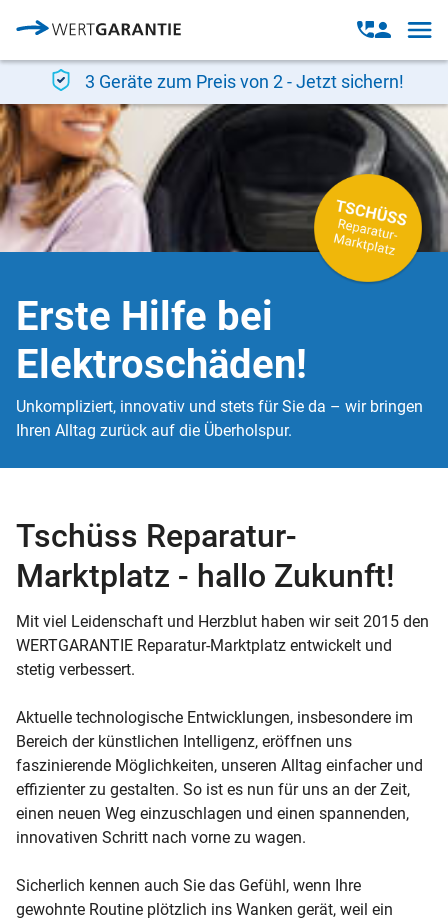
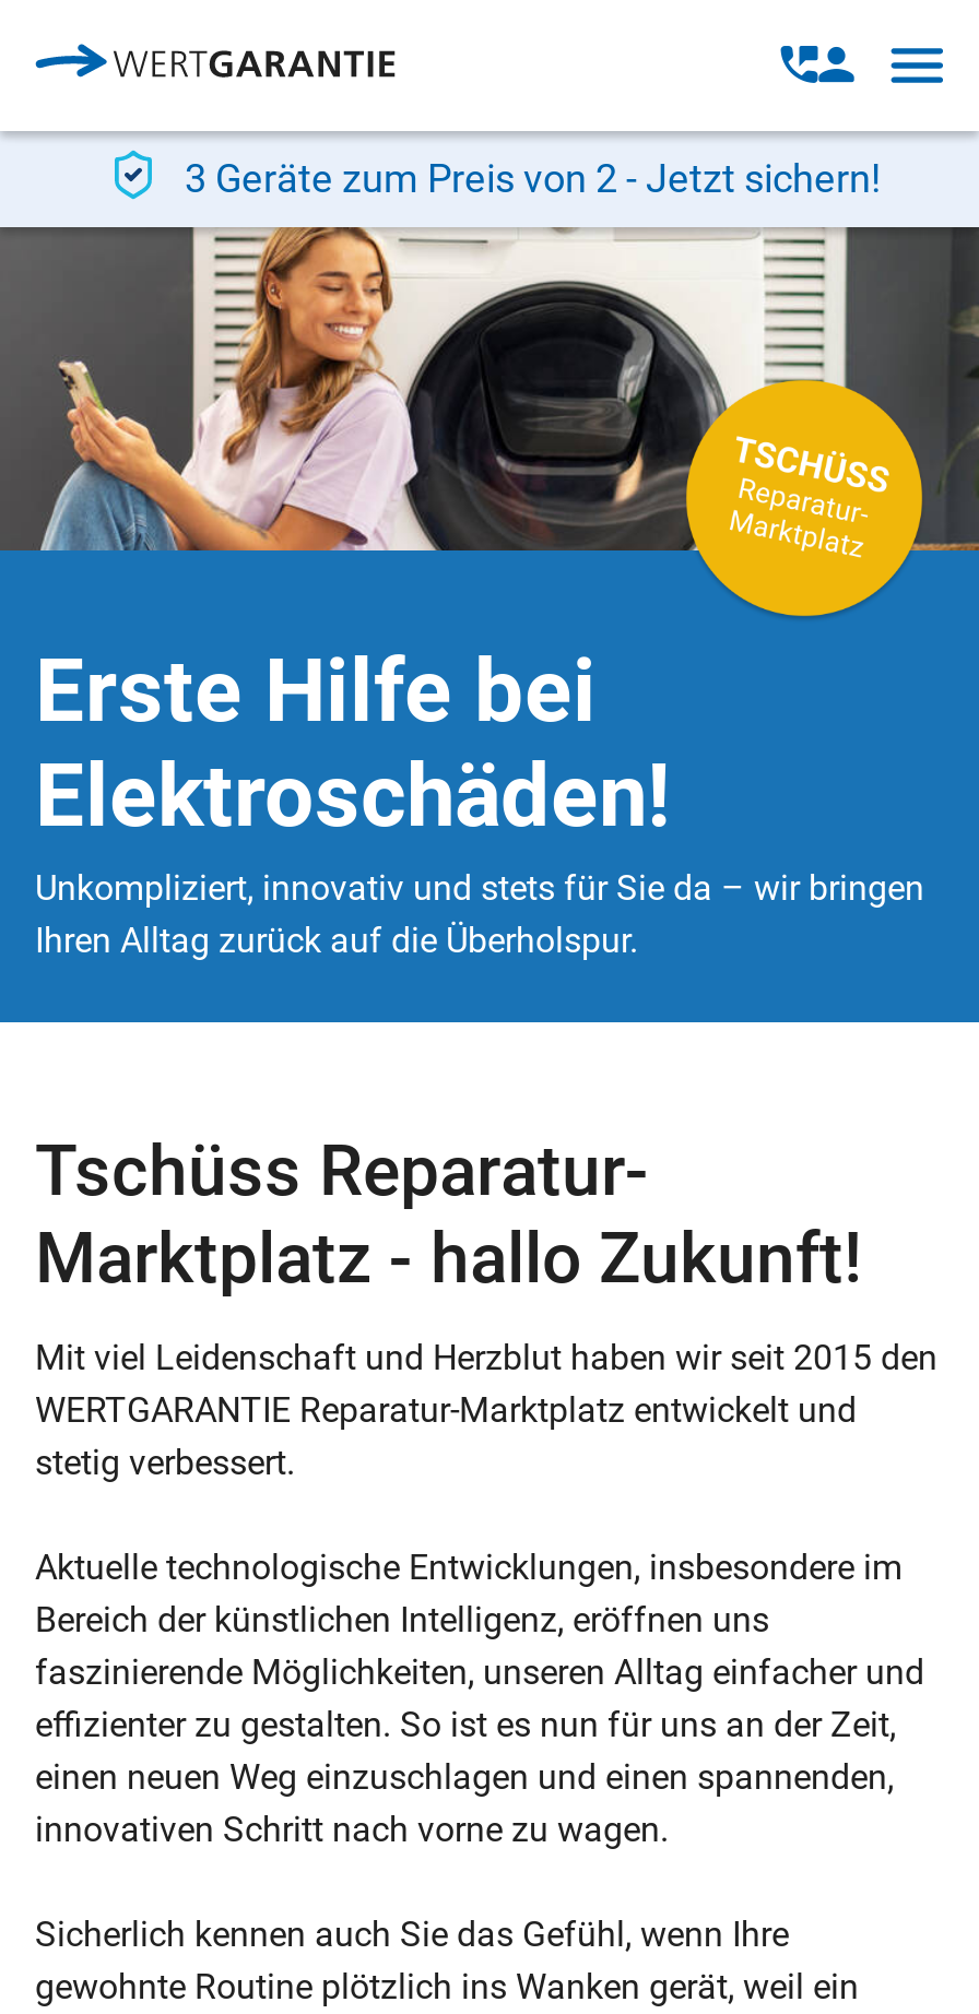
[3,103,445,253] [image] -> [7,225,972,553] [image]

